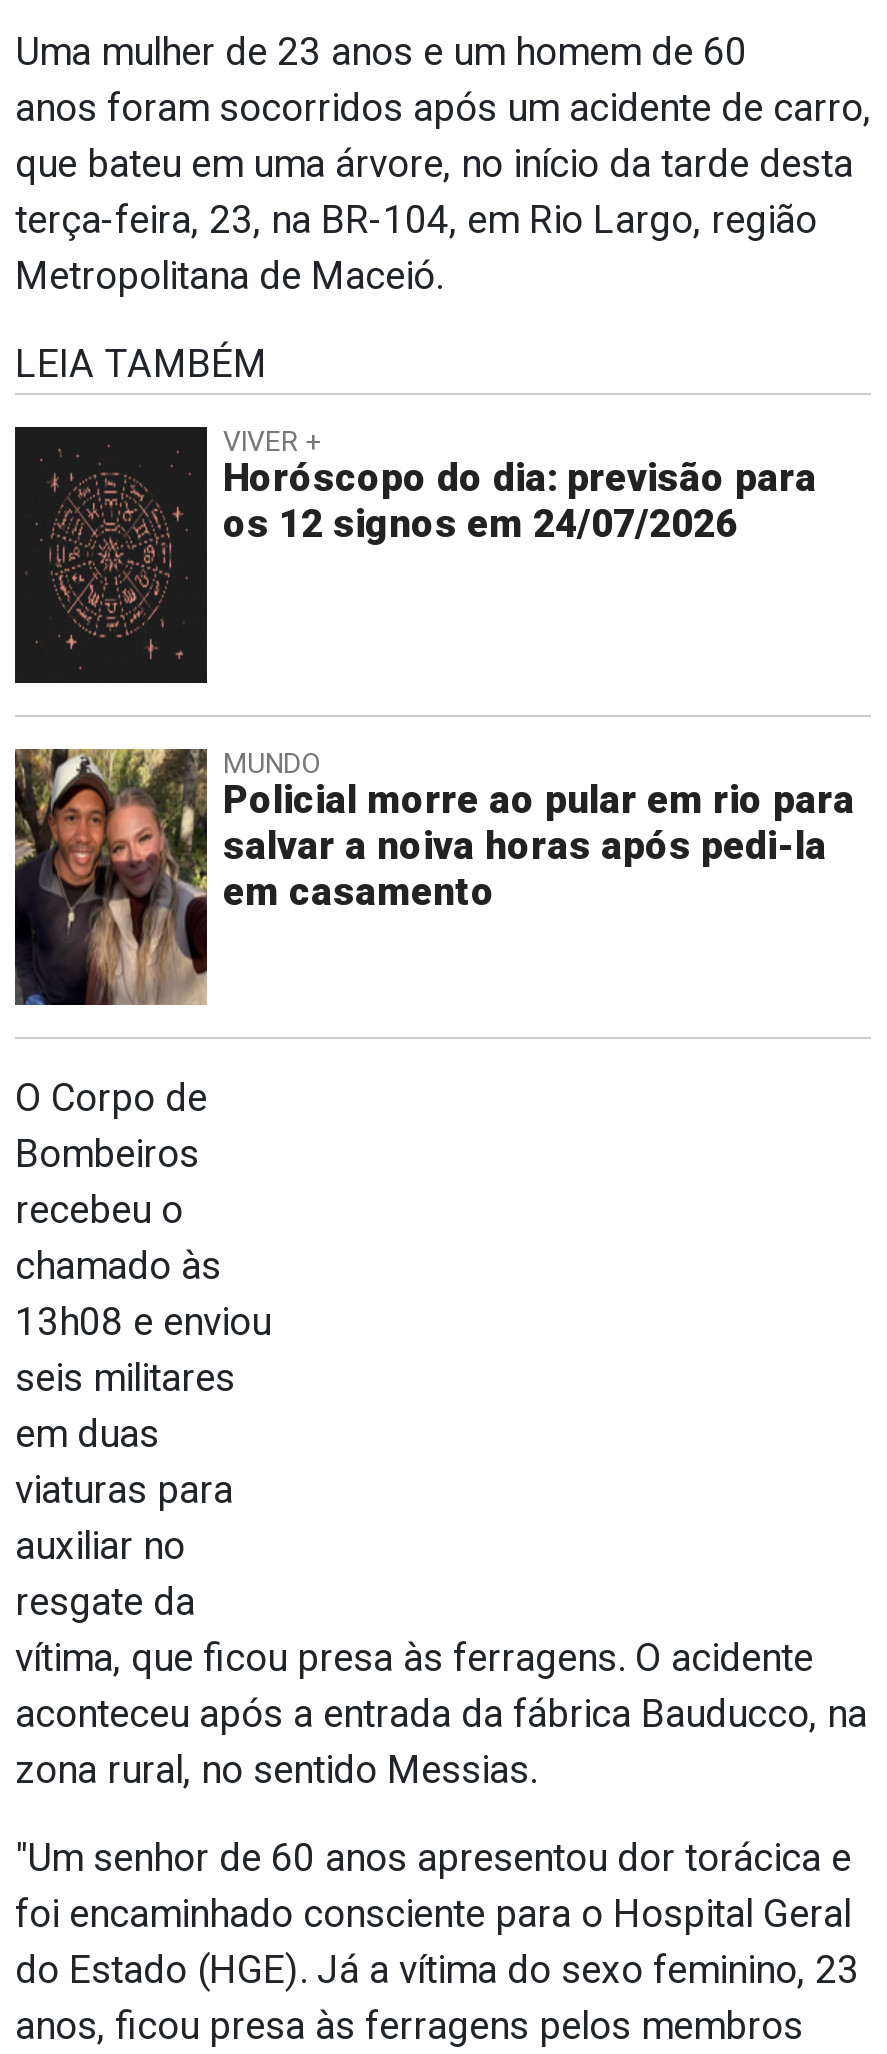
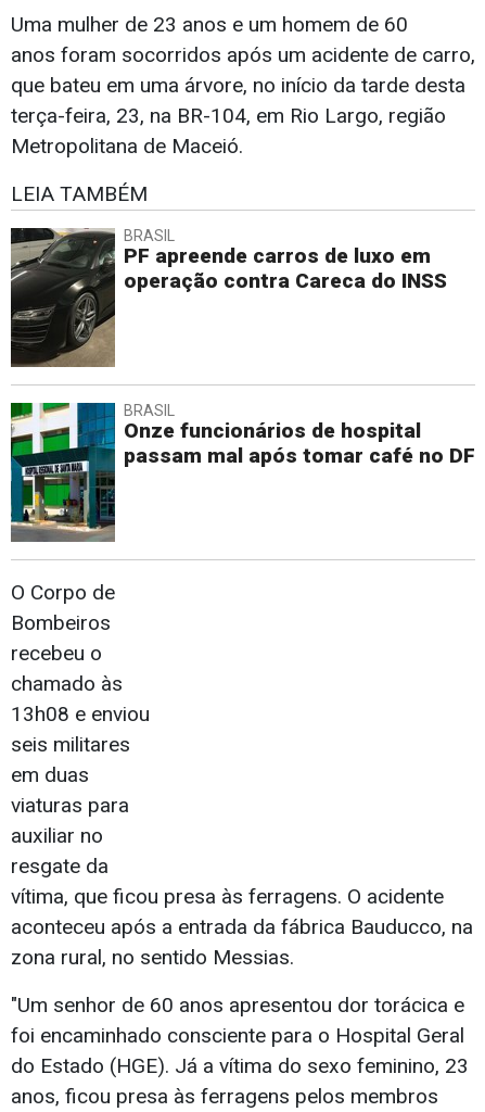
[15,424,817,684] [image] | VIVER + | Horóscopo do dia: previsão para | os 12 signos em 24/07/2026 -> [10,227,447,367] [image] | BRASIL | PF apreende carros de luxo em | operação contra Careca do INSS
[13,746,855,1006] [image] | MUNDO | Policial morre ao pular em rio para | salvar a noiva horas após pedi-la | em casamento -> [10,402,475,542] [image] | BRASIL | Onze funcionários de hospital | passam mal após tomar café no DF

